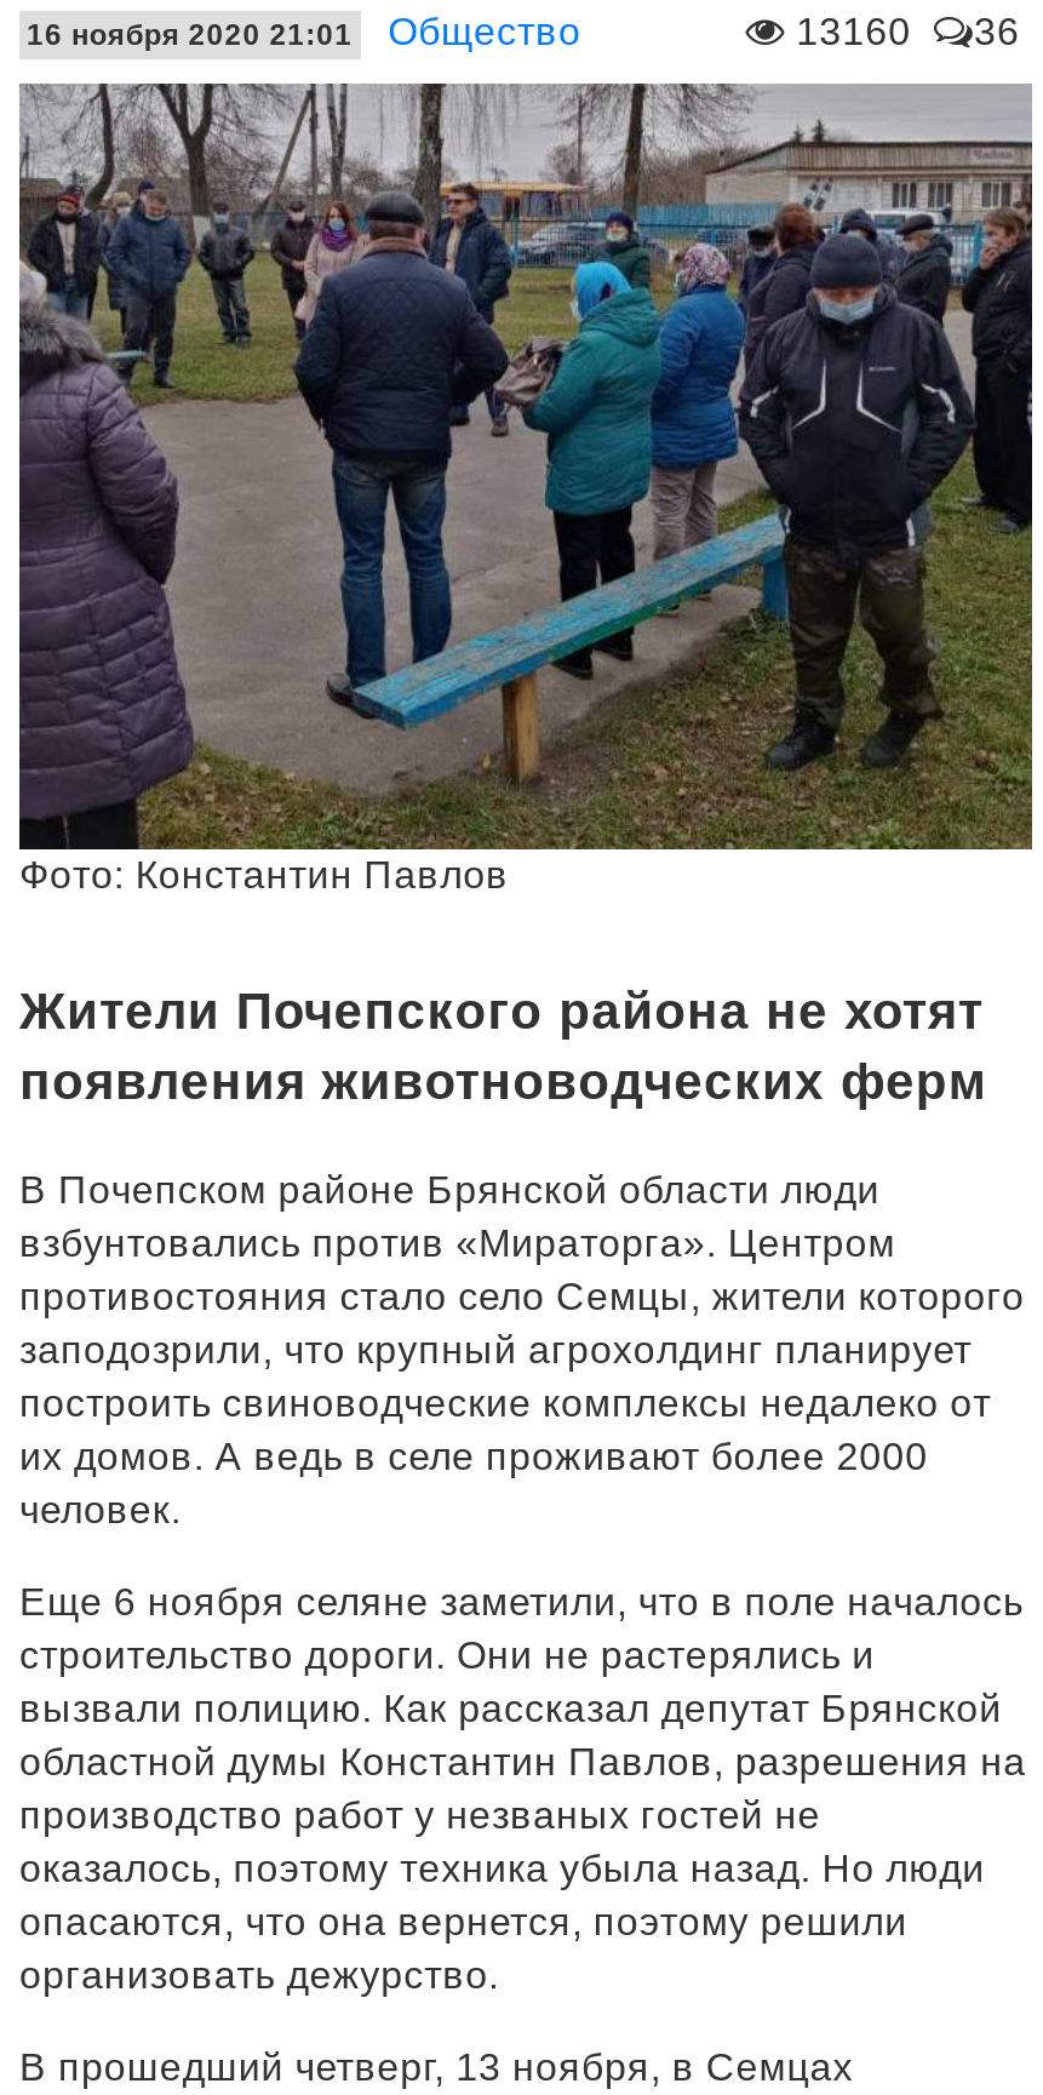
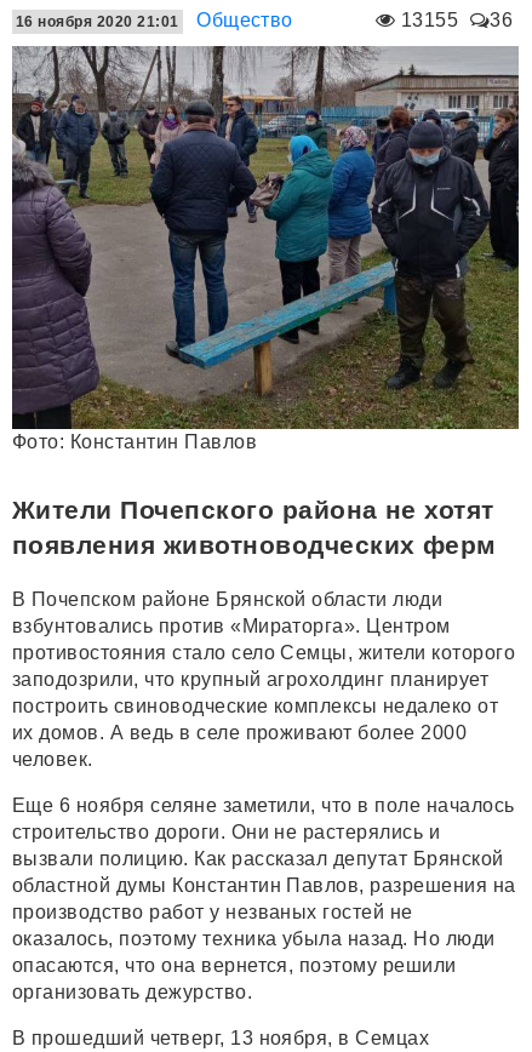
[796,11,1020,52] 13160 36 -> [401,10,513,30] 13155 36

